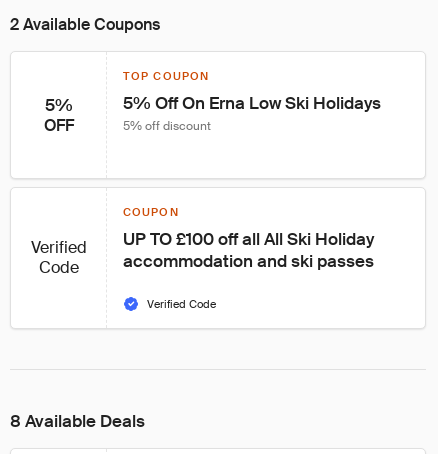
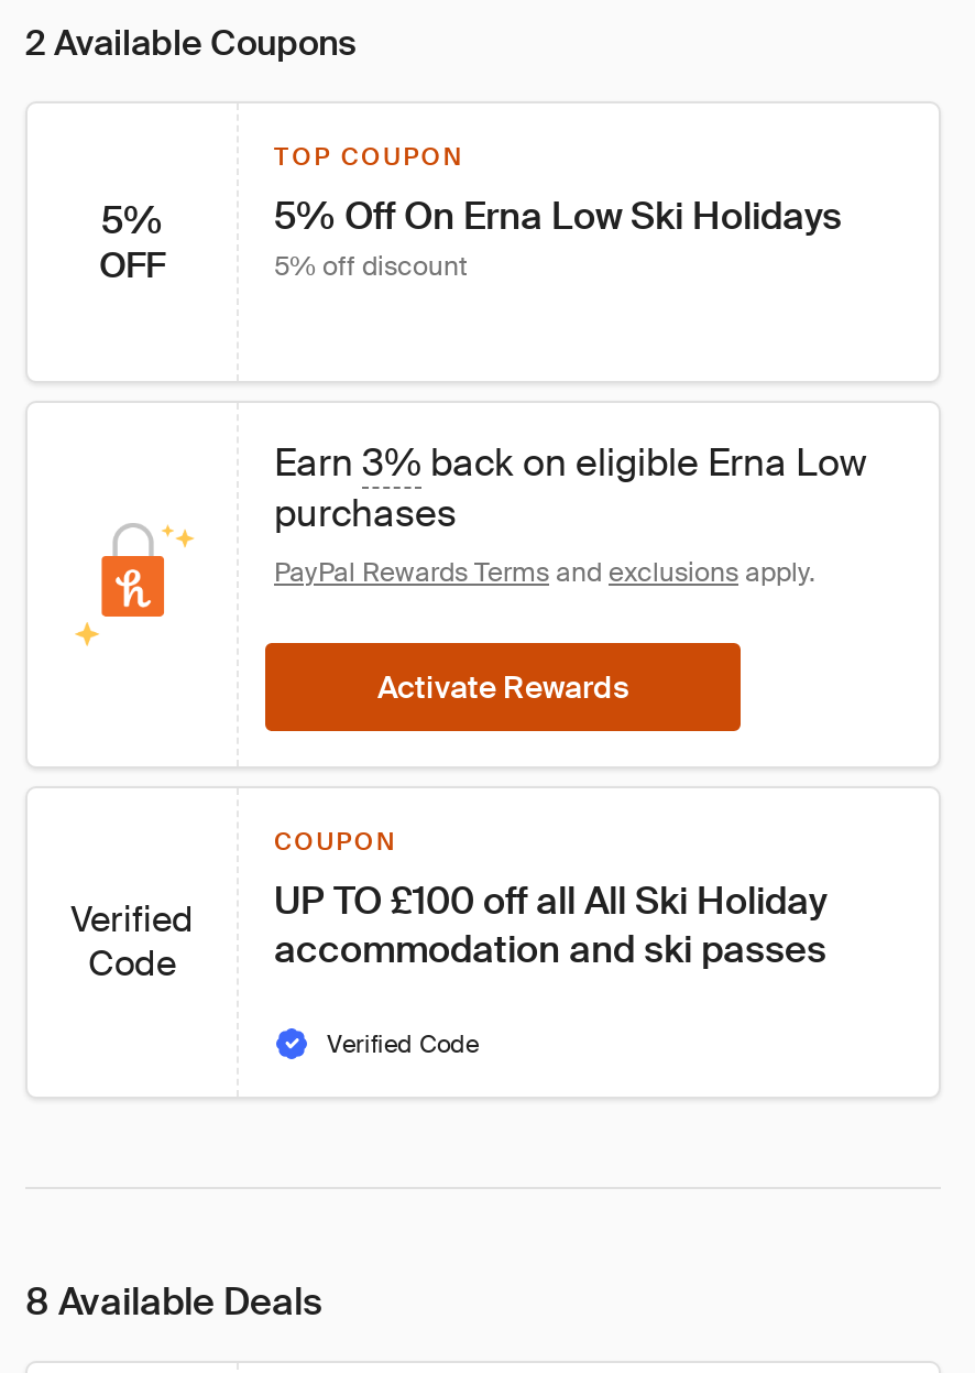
none -> [76,438,875,707] [image] | Earn 3% back on eligible Erna Low | purchases | PayPal Rewards Terms and exclusions apply. | Activate Rewards

